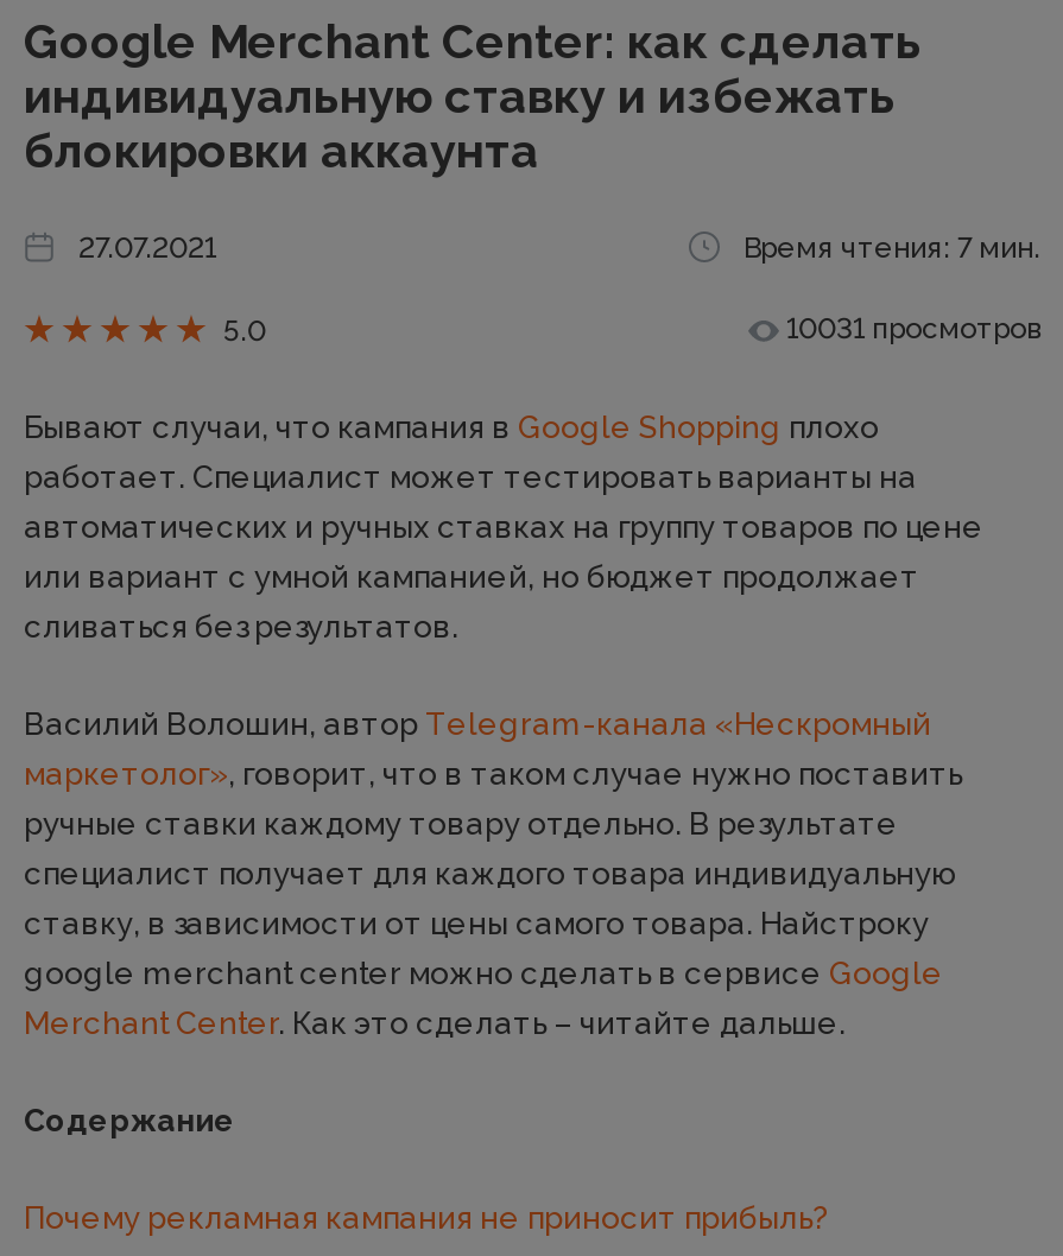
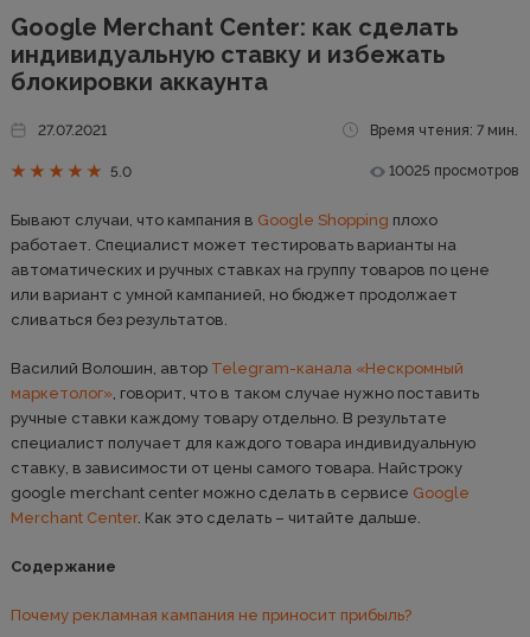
[779,312,1040,345] 10031 просмотров -> [385,163,518,179] 10025 просмотров

